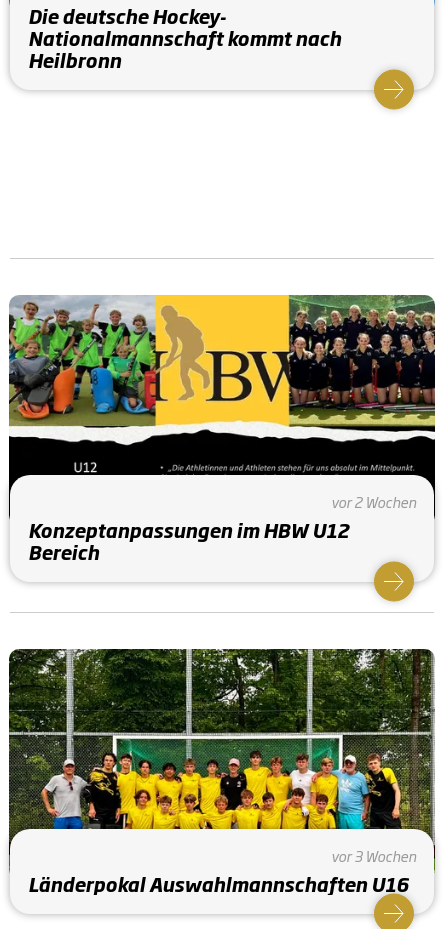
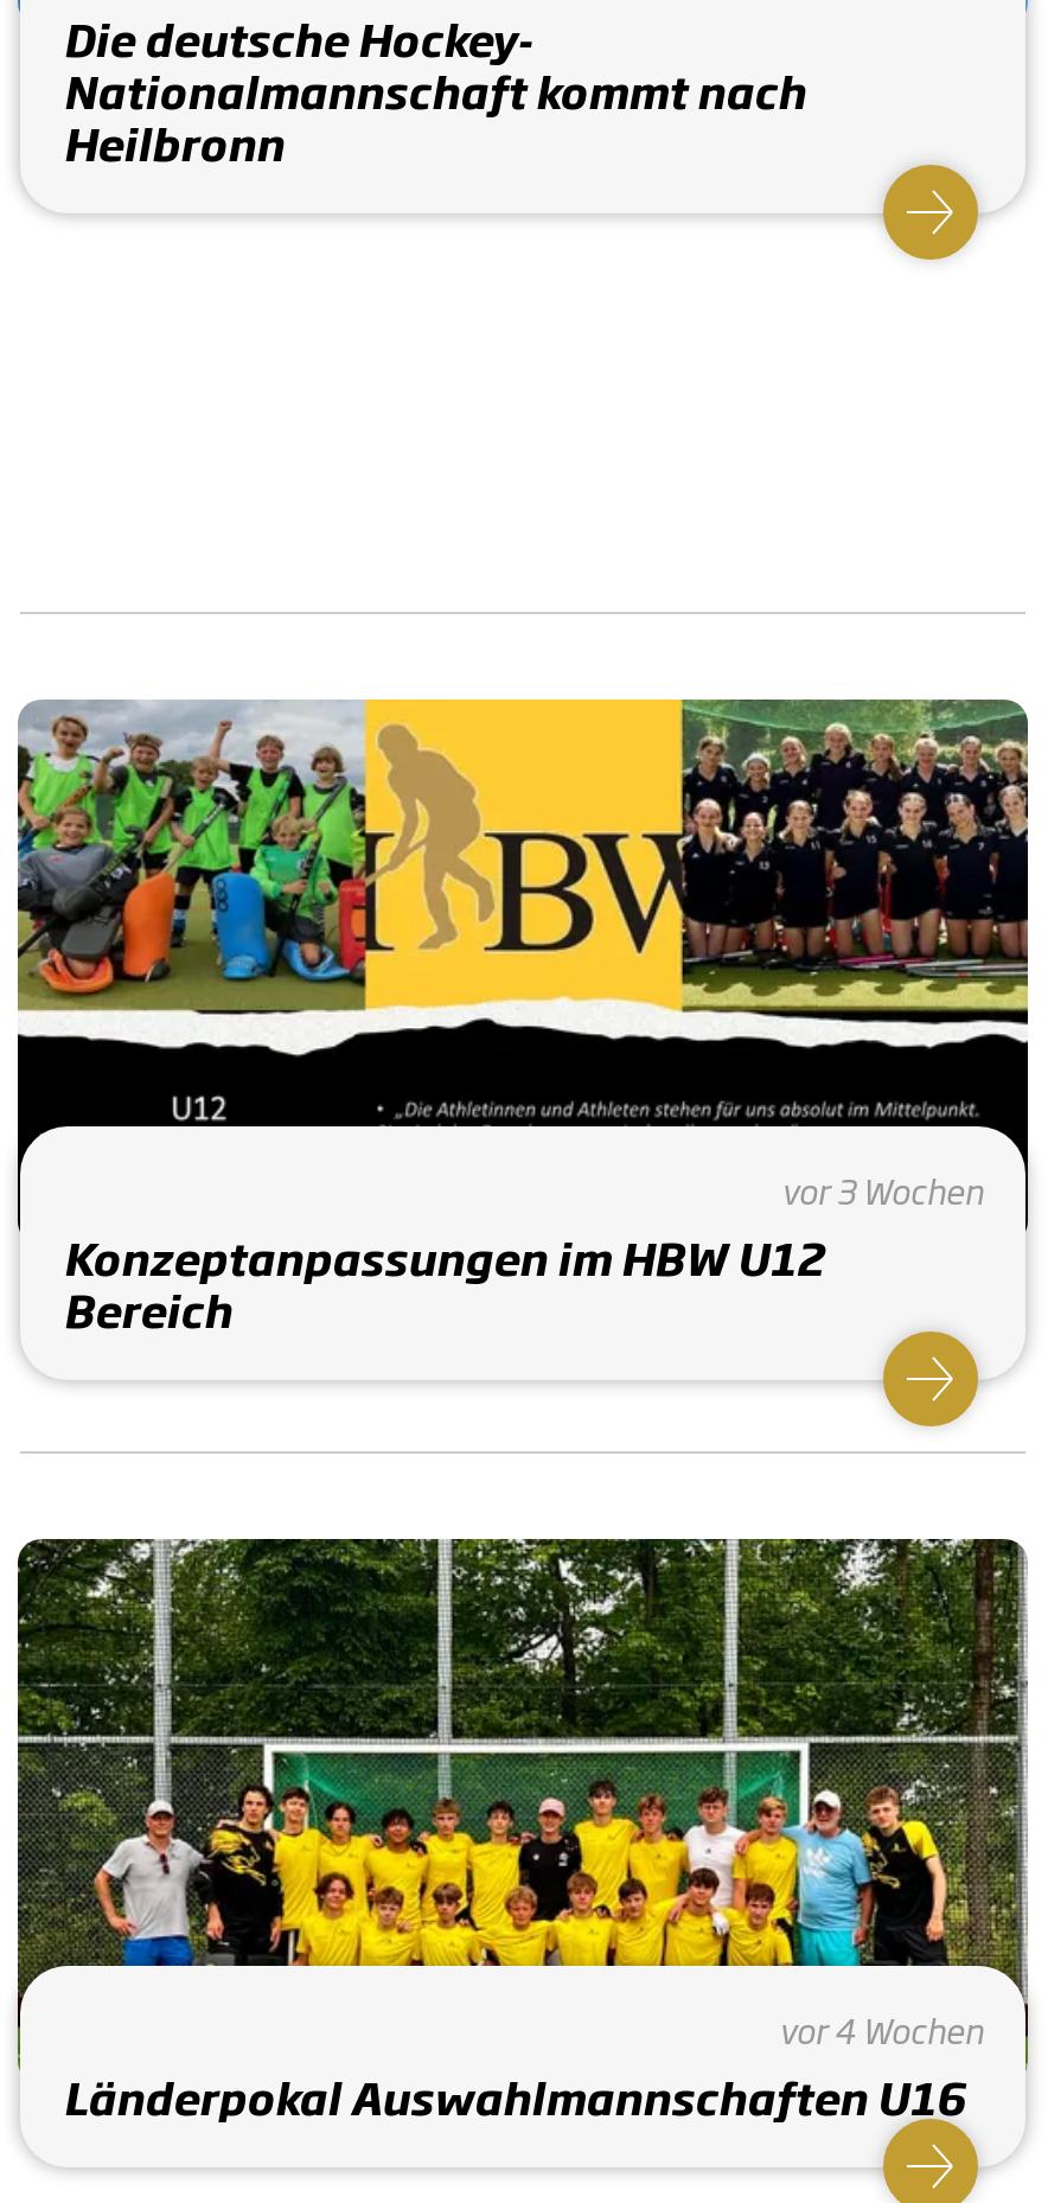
[331,491,416,512] vor 2 Wochen -> [781,1164,983,1214] vor 3 Wochen
[331,845,416,866] vor 3 Wochen -> [779,2004,983,2054] vor 4 Wochen

